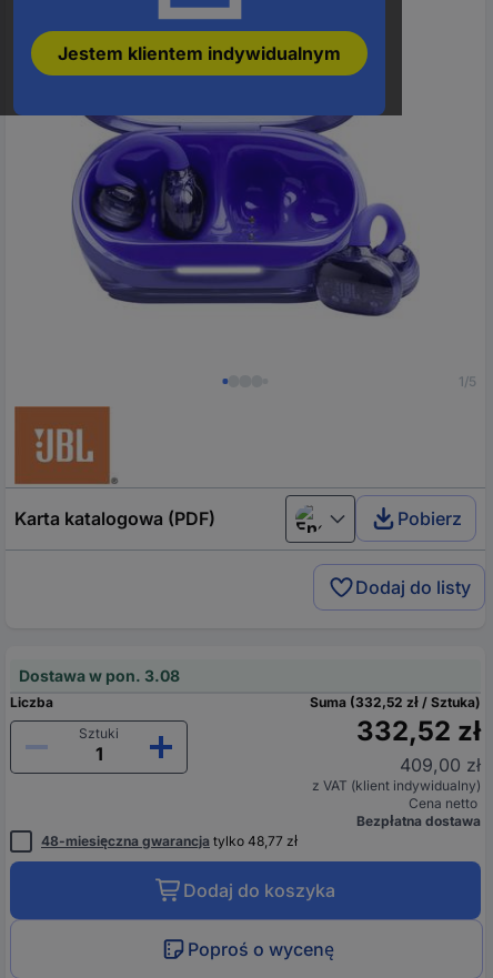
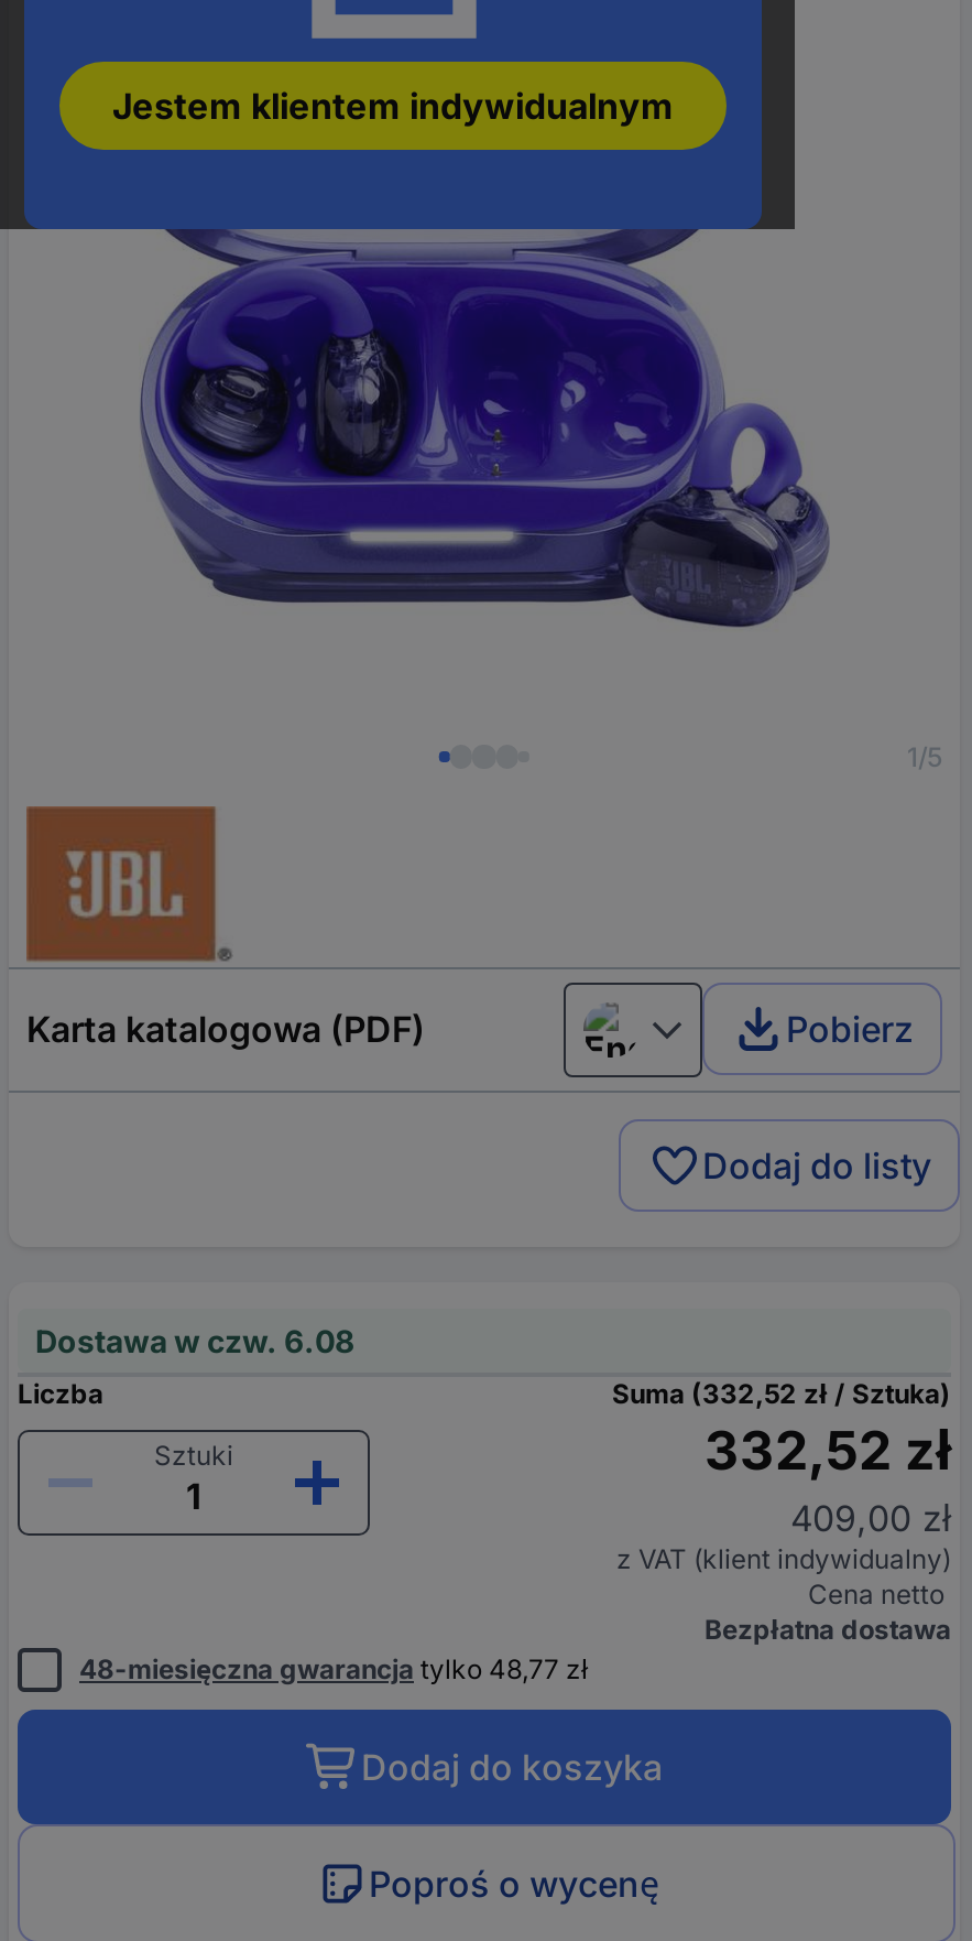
[19,666,180,684] Dostawa w pon. 3.08 -> [35,1321,354,1358] Dostawa w czw. 6.08

